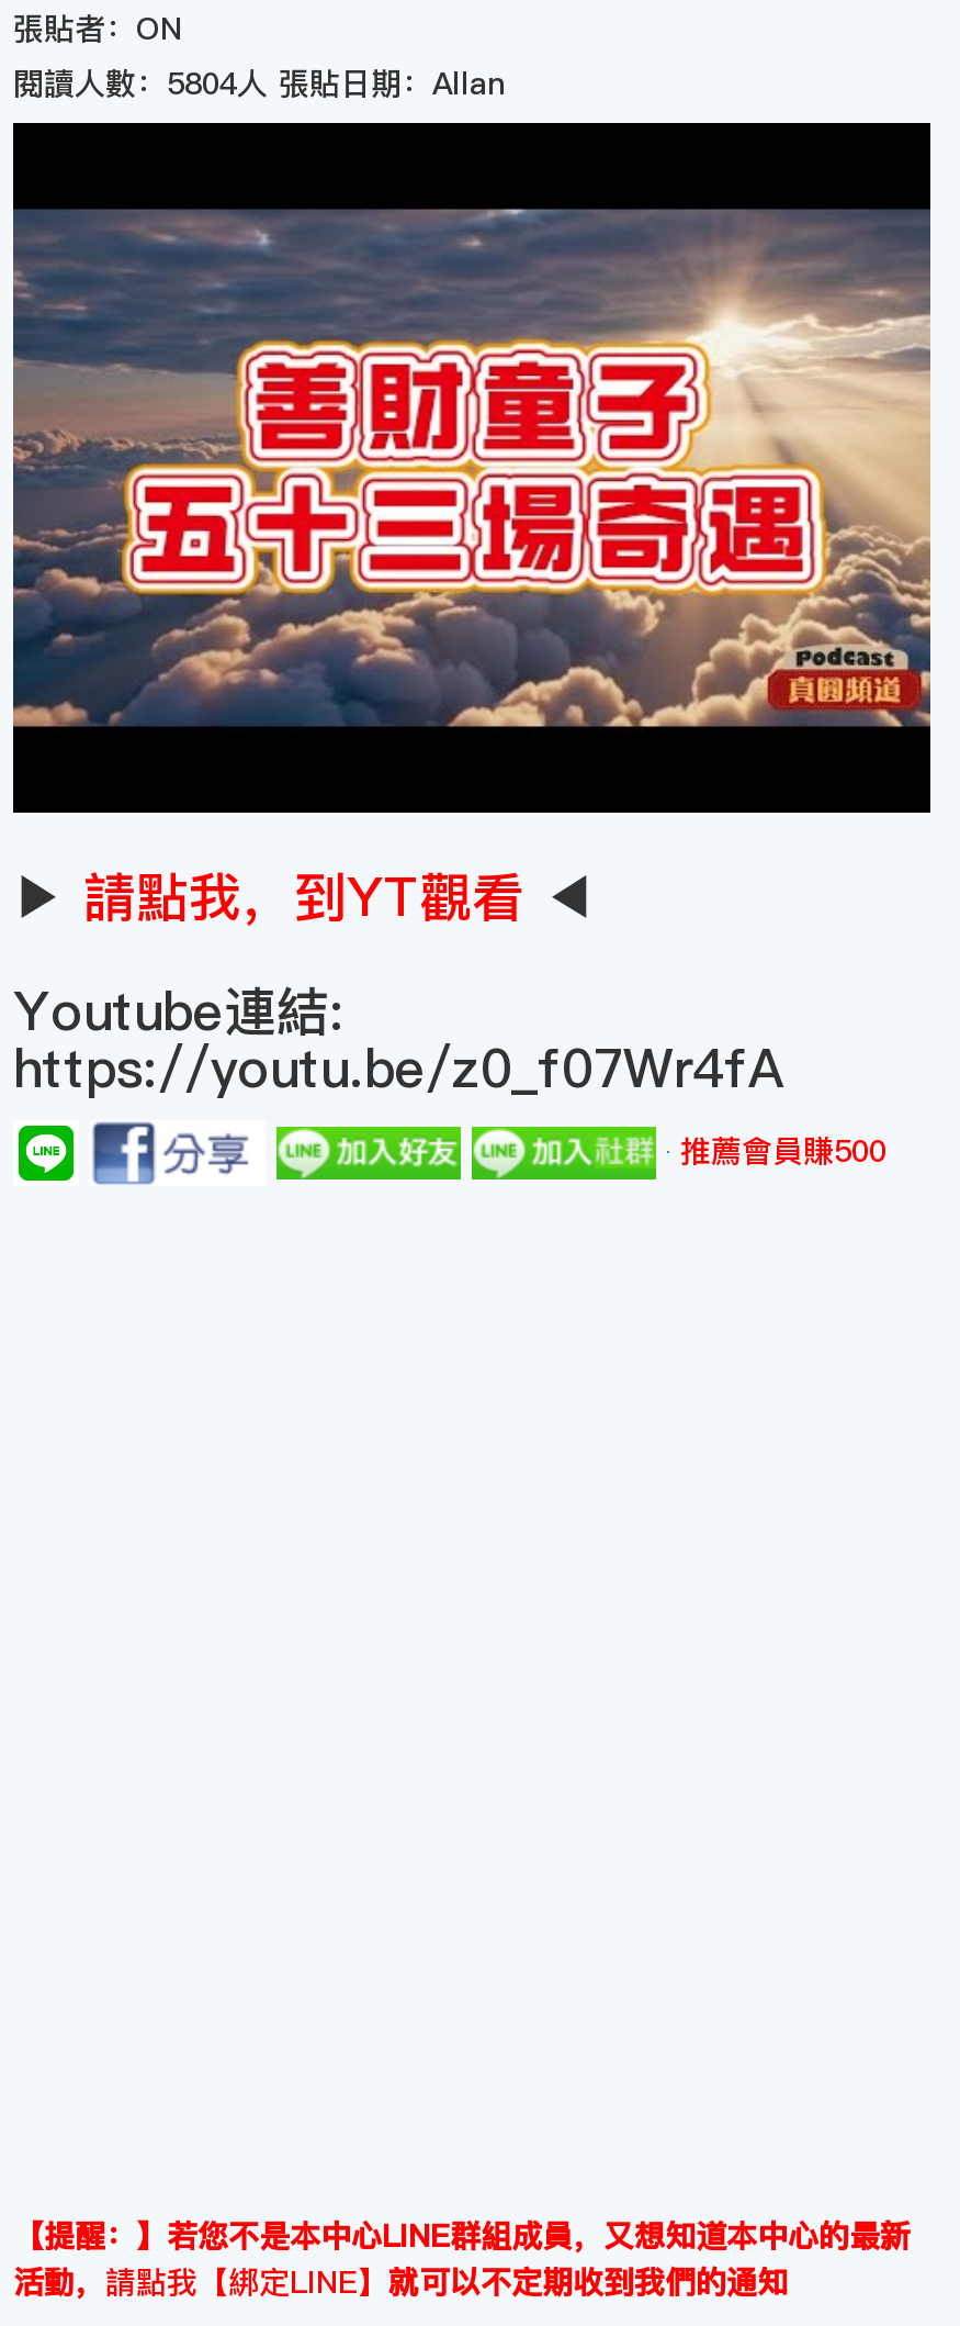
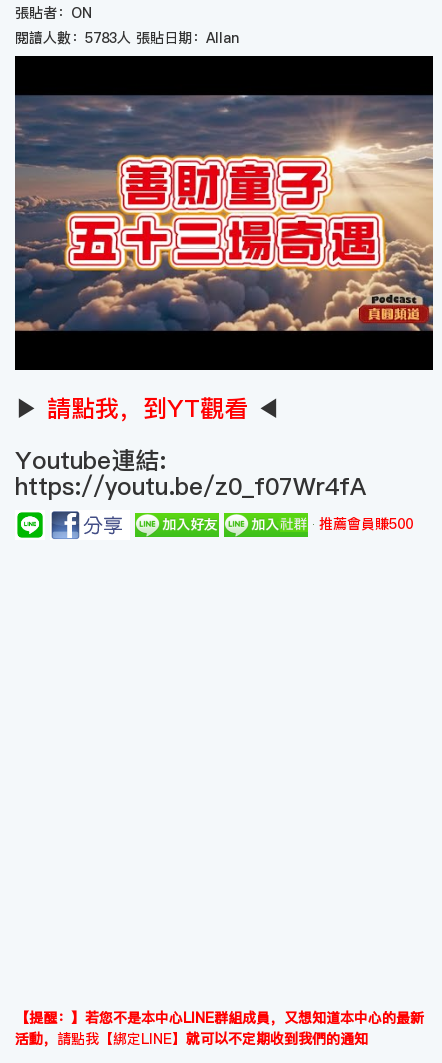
[13,61,516,105] 閱讀人數：5804人 張貼日期：Allan -> [15,28,244,48] 閱讀人數：5783人 張貼日期：Allan

